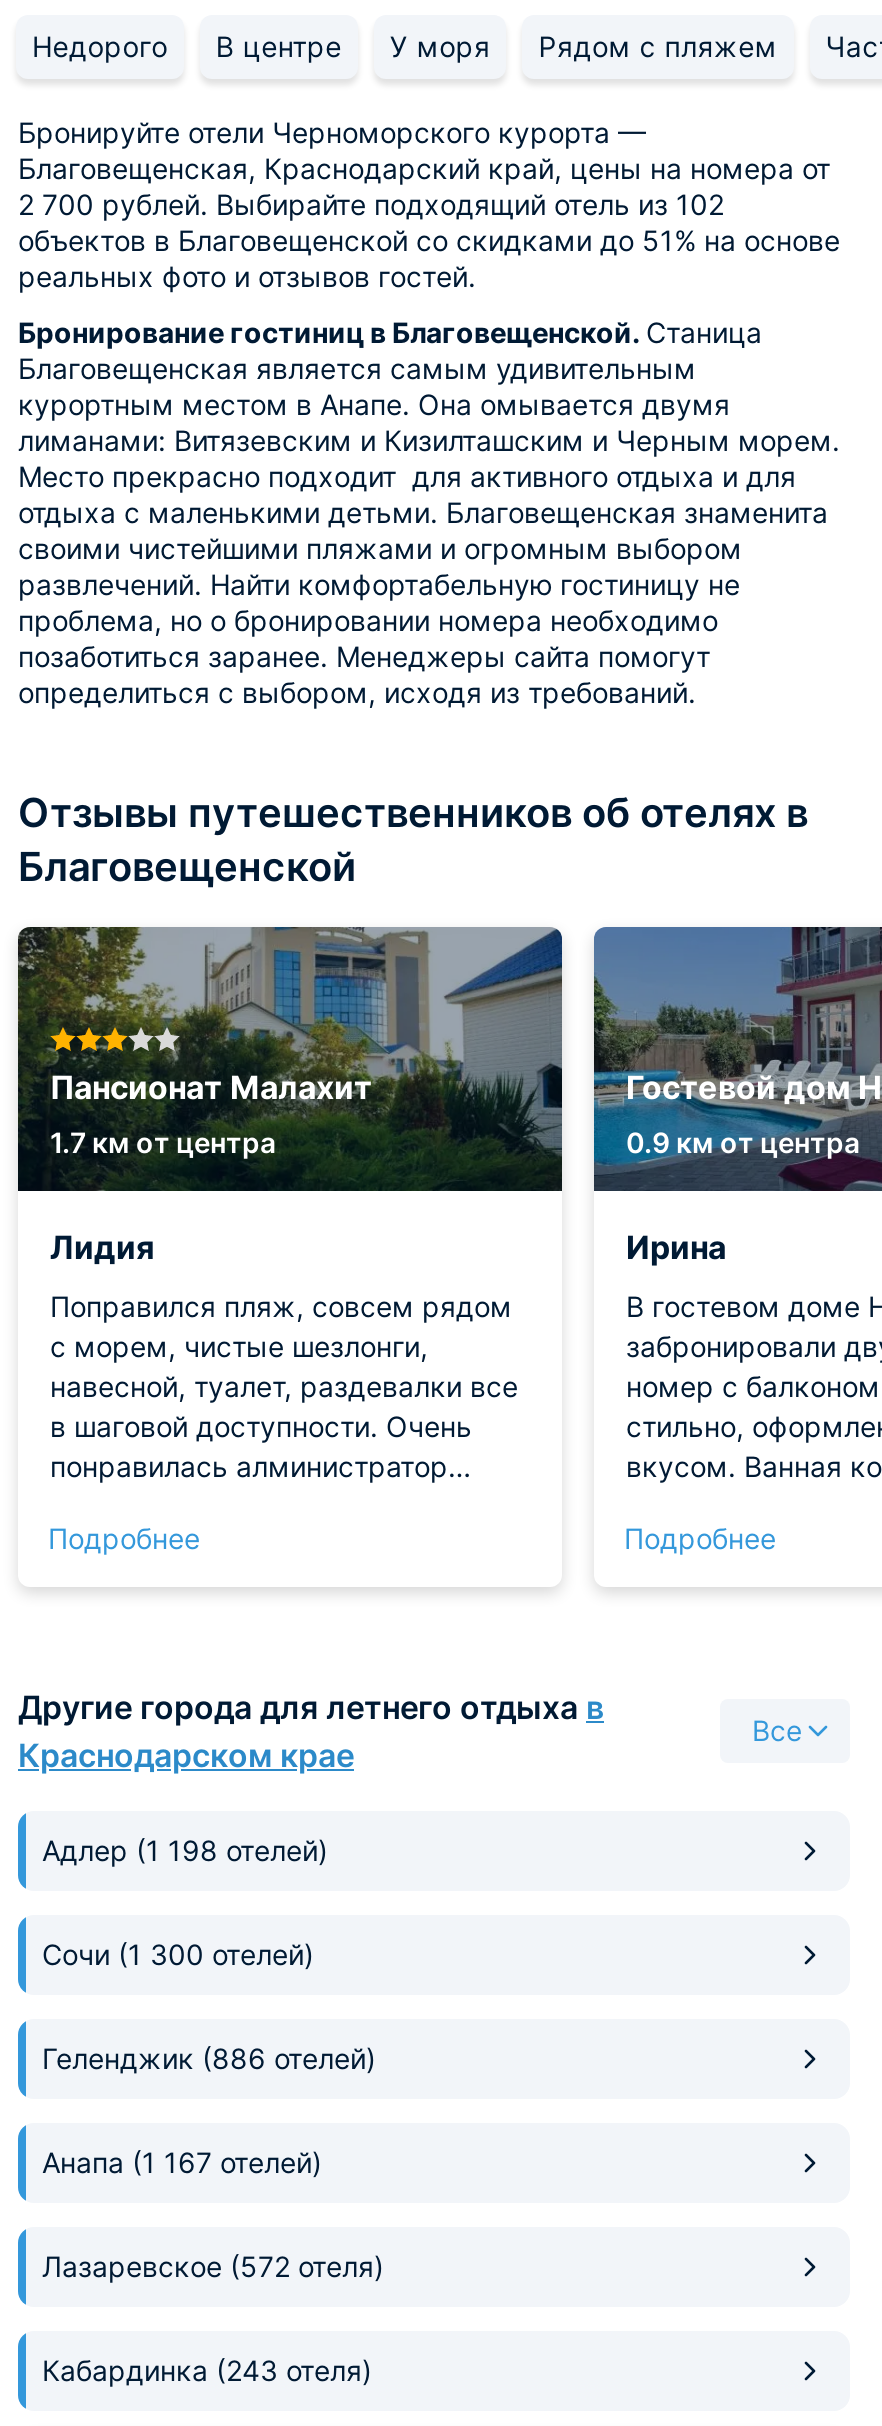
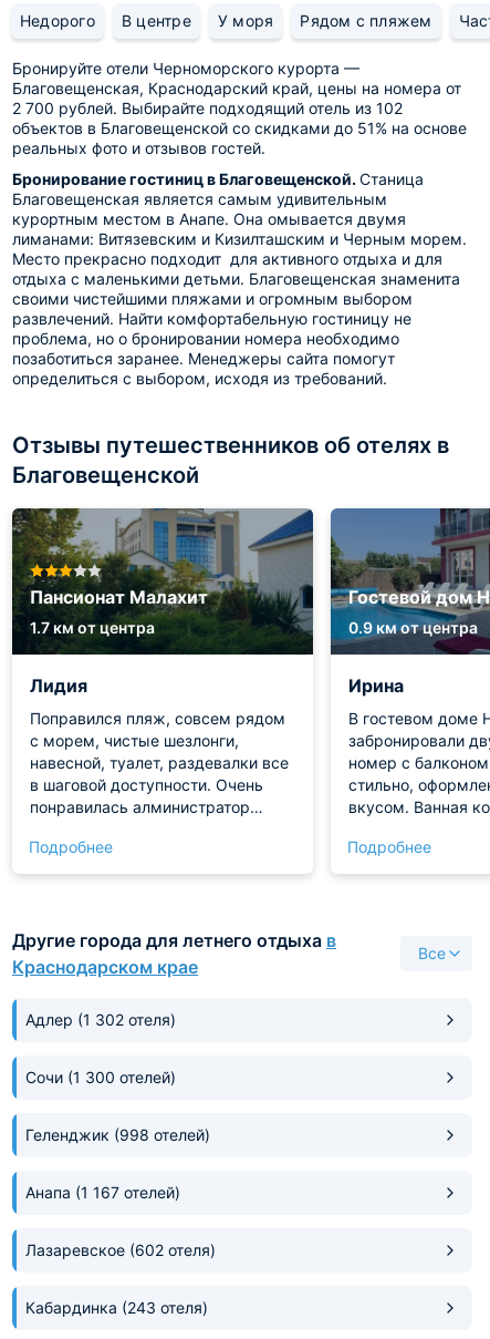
[42,1833,328,1867] Адлер (1 198 отелей) -> [25,1010,176,1029] Адлер (1 302 отеля)
[42,2041,376,2075] Геленджик (886 отелей) -> [25,1125,210,1144] Геленджик (998 отелей)
[42,2249,384,2283] Лазаревское (572 отеля) -> [25,1240,216,1259] Лазаревское (602 отеля)

